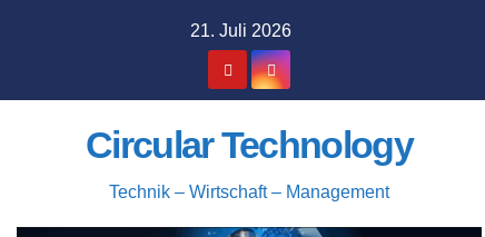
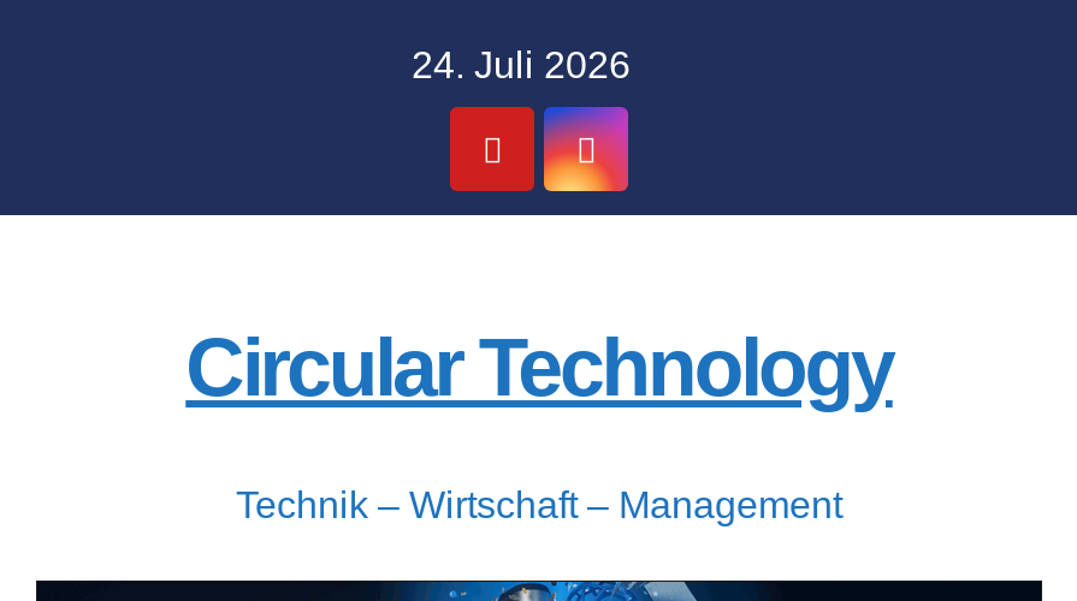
[190,21,291,40] 21. Juli 2026 -> [412,44,631,85] 24. Juli 2026

